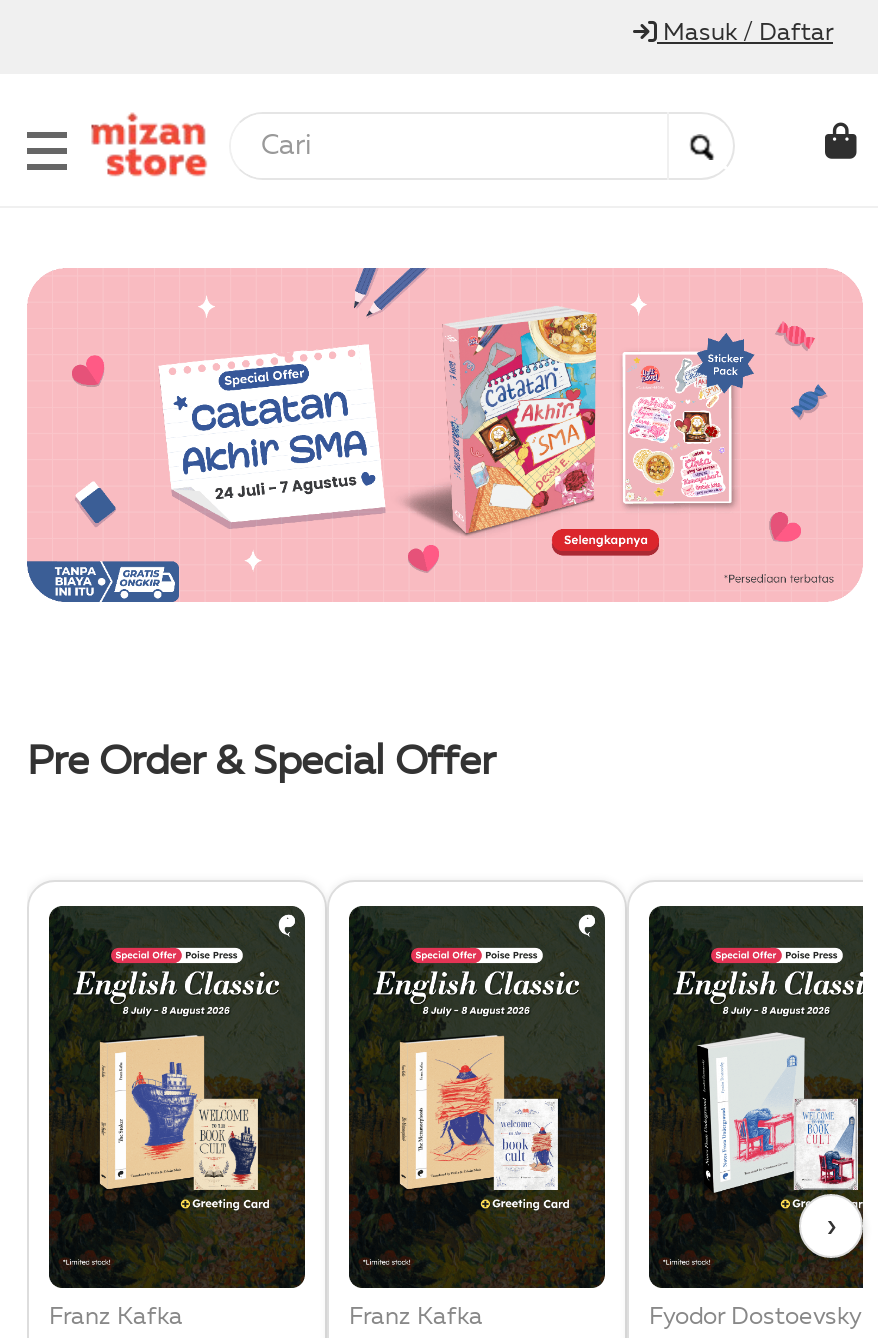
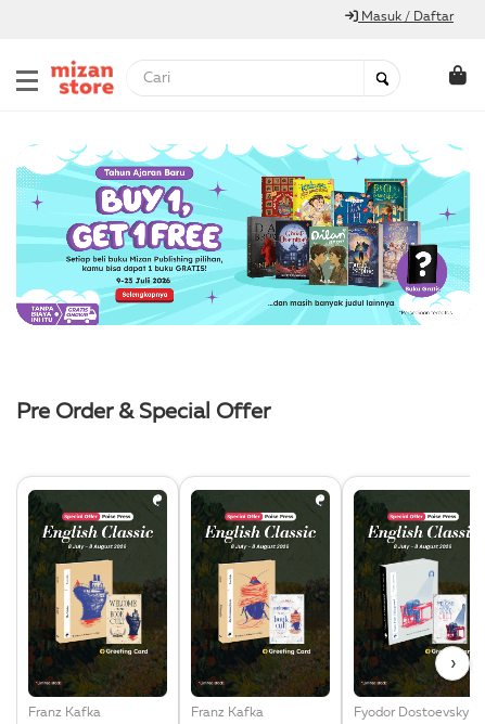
[27,266,863,602] [image] -> [15,144,471,326] [image]

